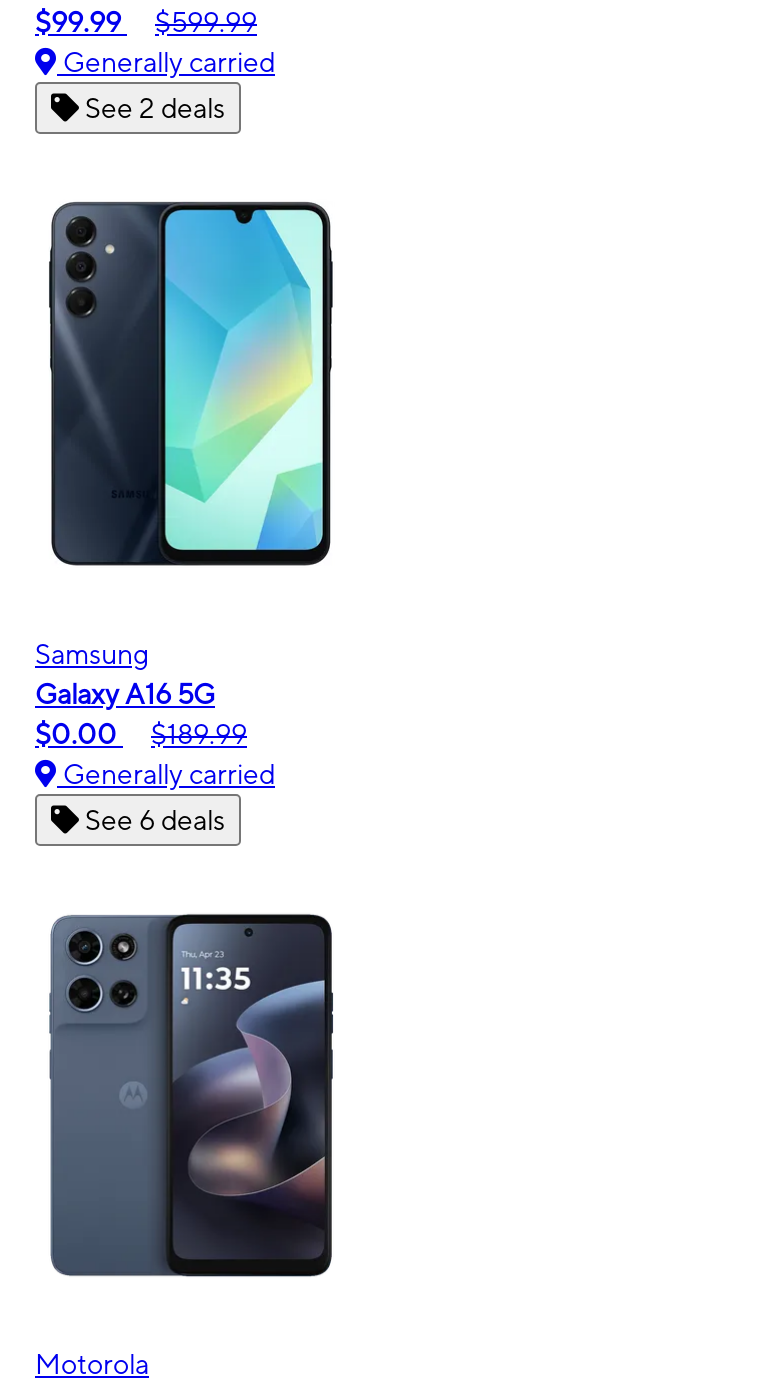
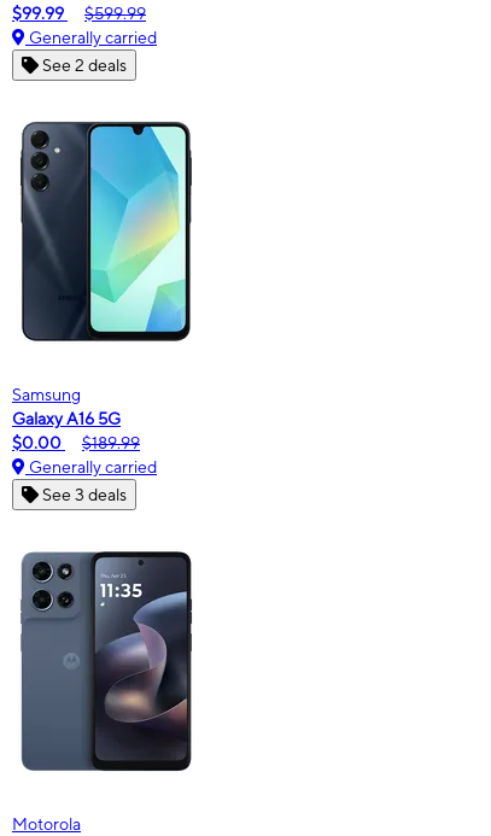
[85,803,225,835] See 6 deals -> [42,485,127,504] See 3 deals

